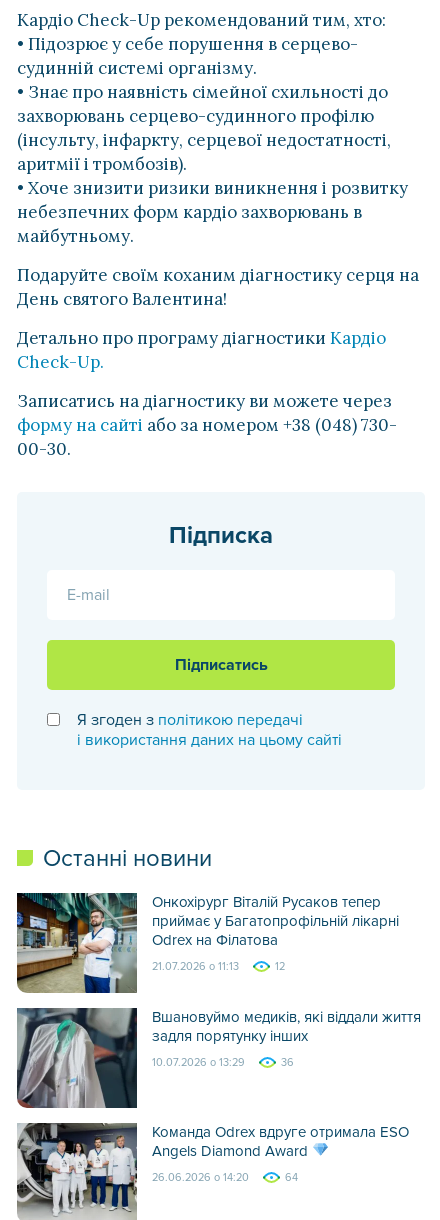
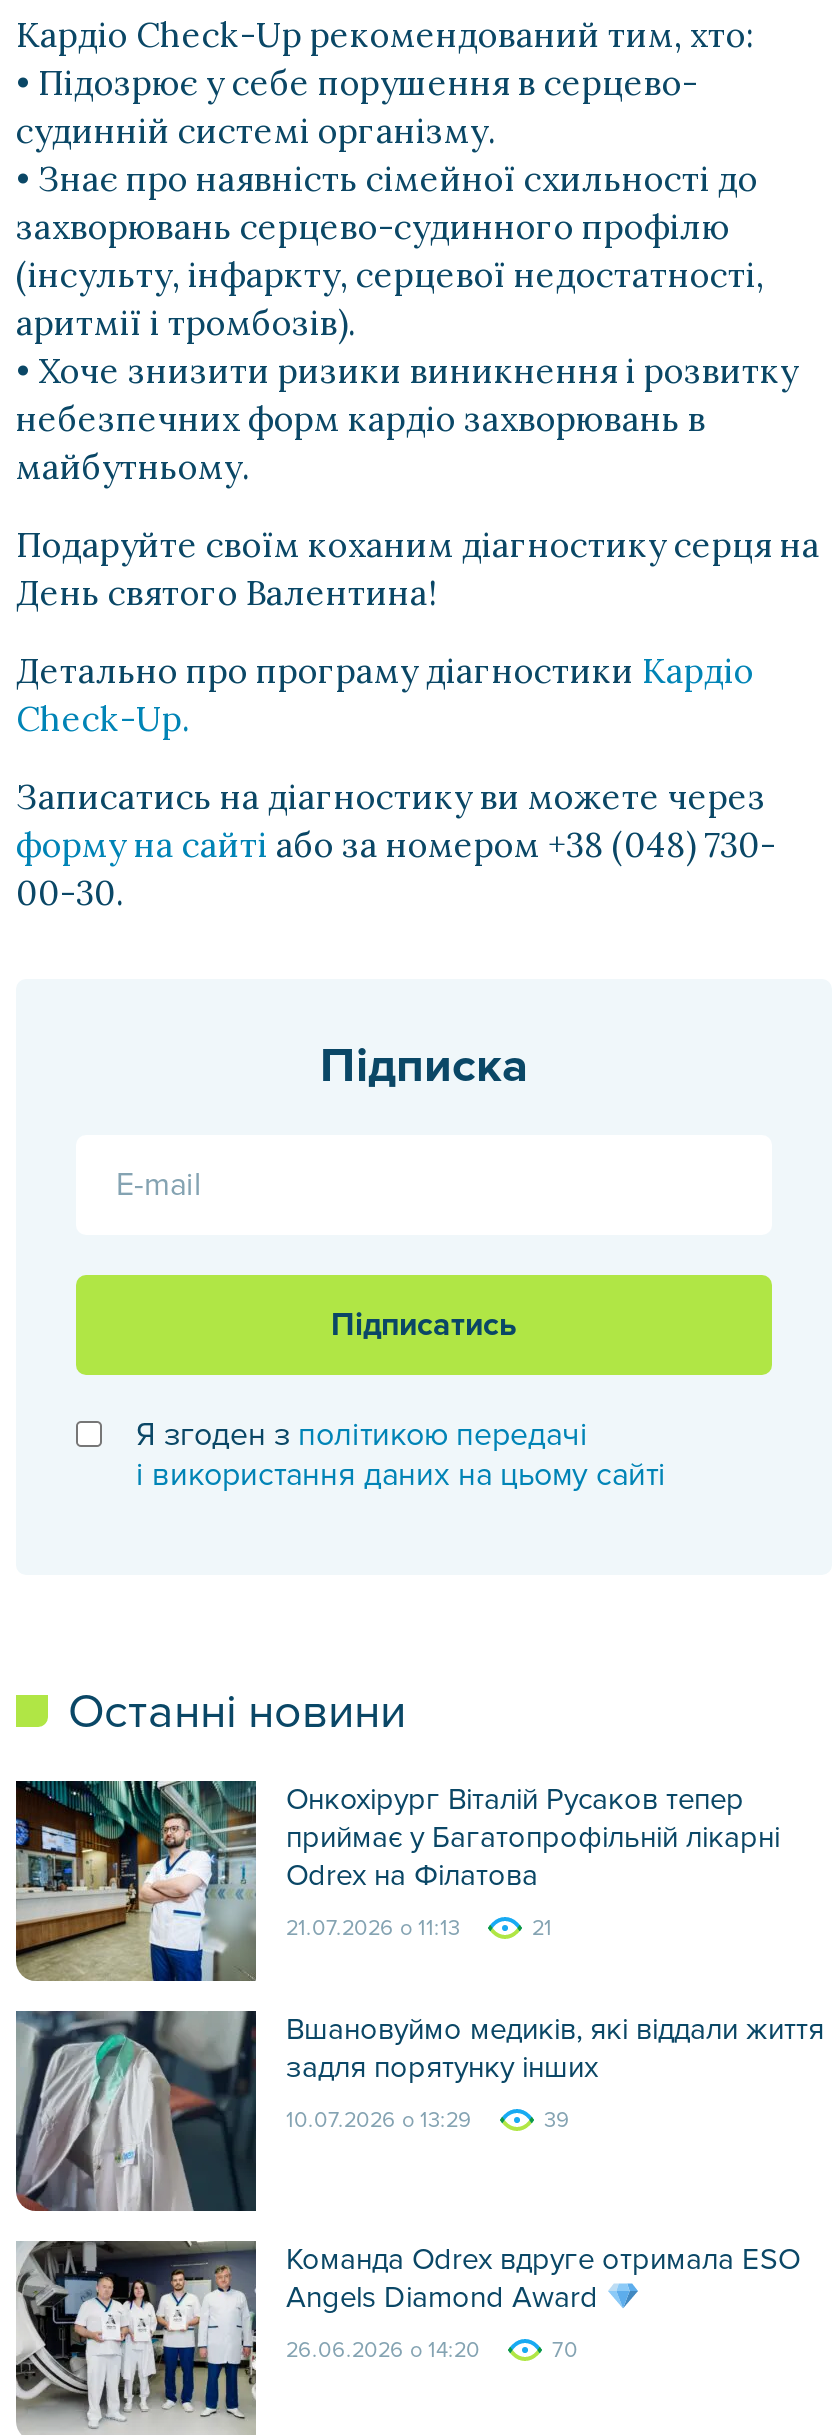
[275,960,285,973] 12 -> [532,1915,552,1941] 21
[281,1056,294,1069] 36 -> [544,2107,570,2133] 39
[285,1171,298,1184] 64 -> [552,2337,578,2363] 70

